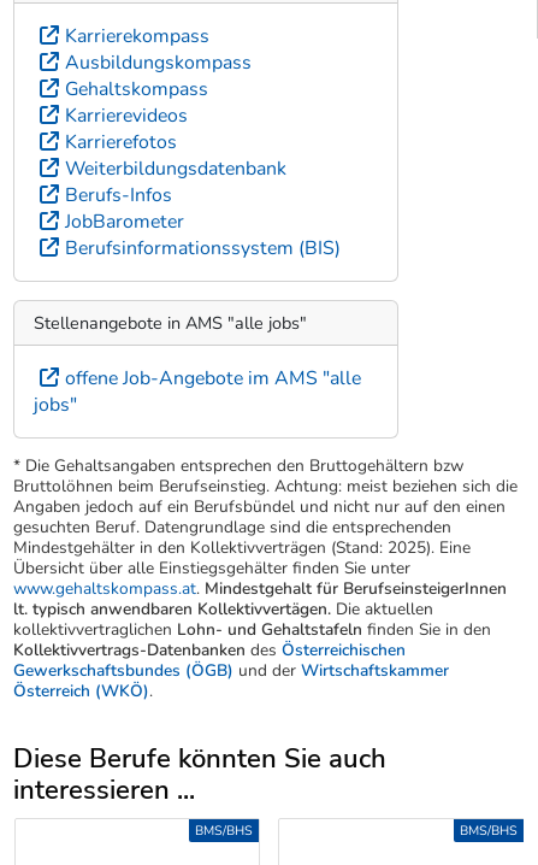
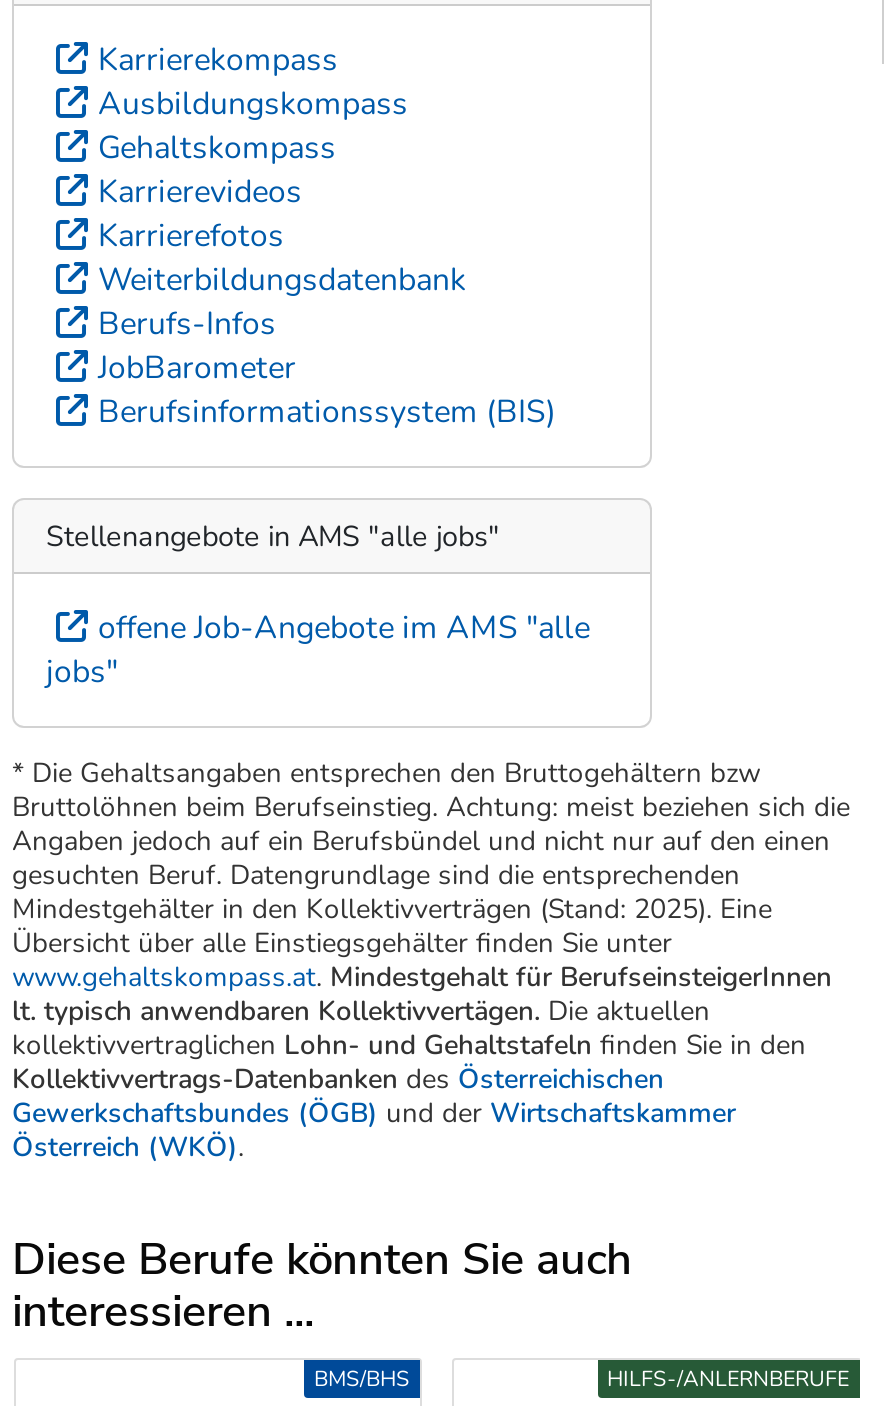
[459,822,517,840] BMS/BHS -> [607,1364,849,1394] HILFS-/ANLERNBERUFE

